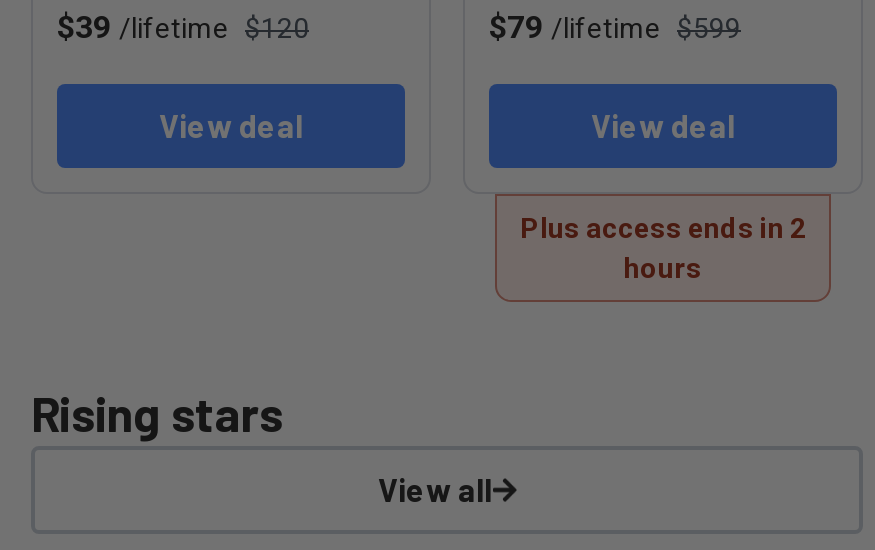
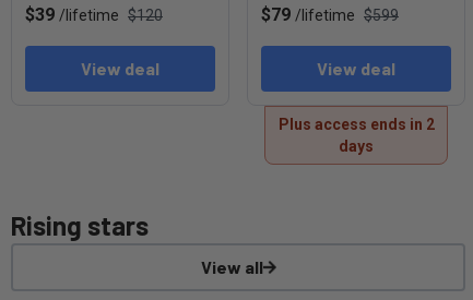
[624,252,702,284] hours -> [339,137,374,155] days

